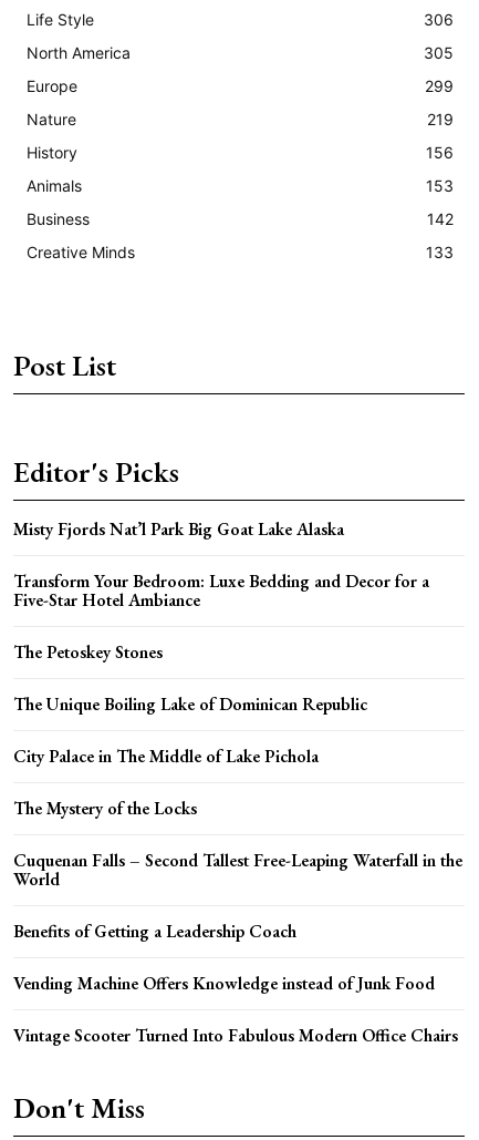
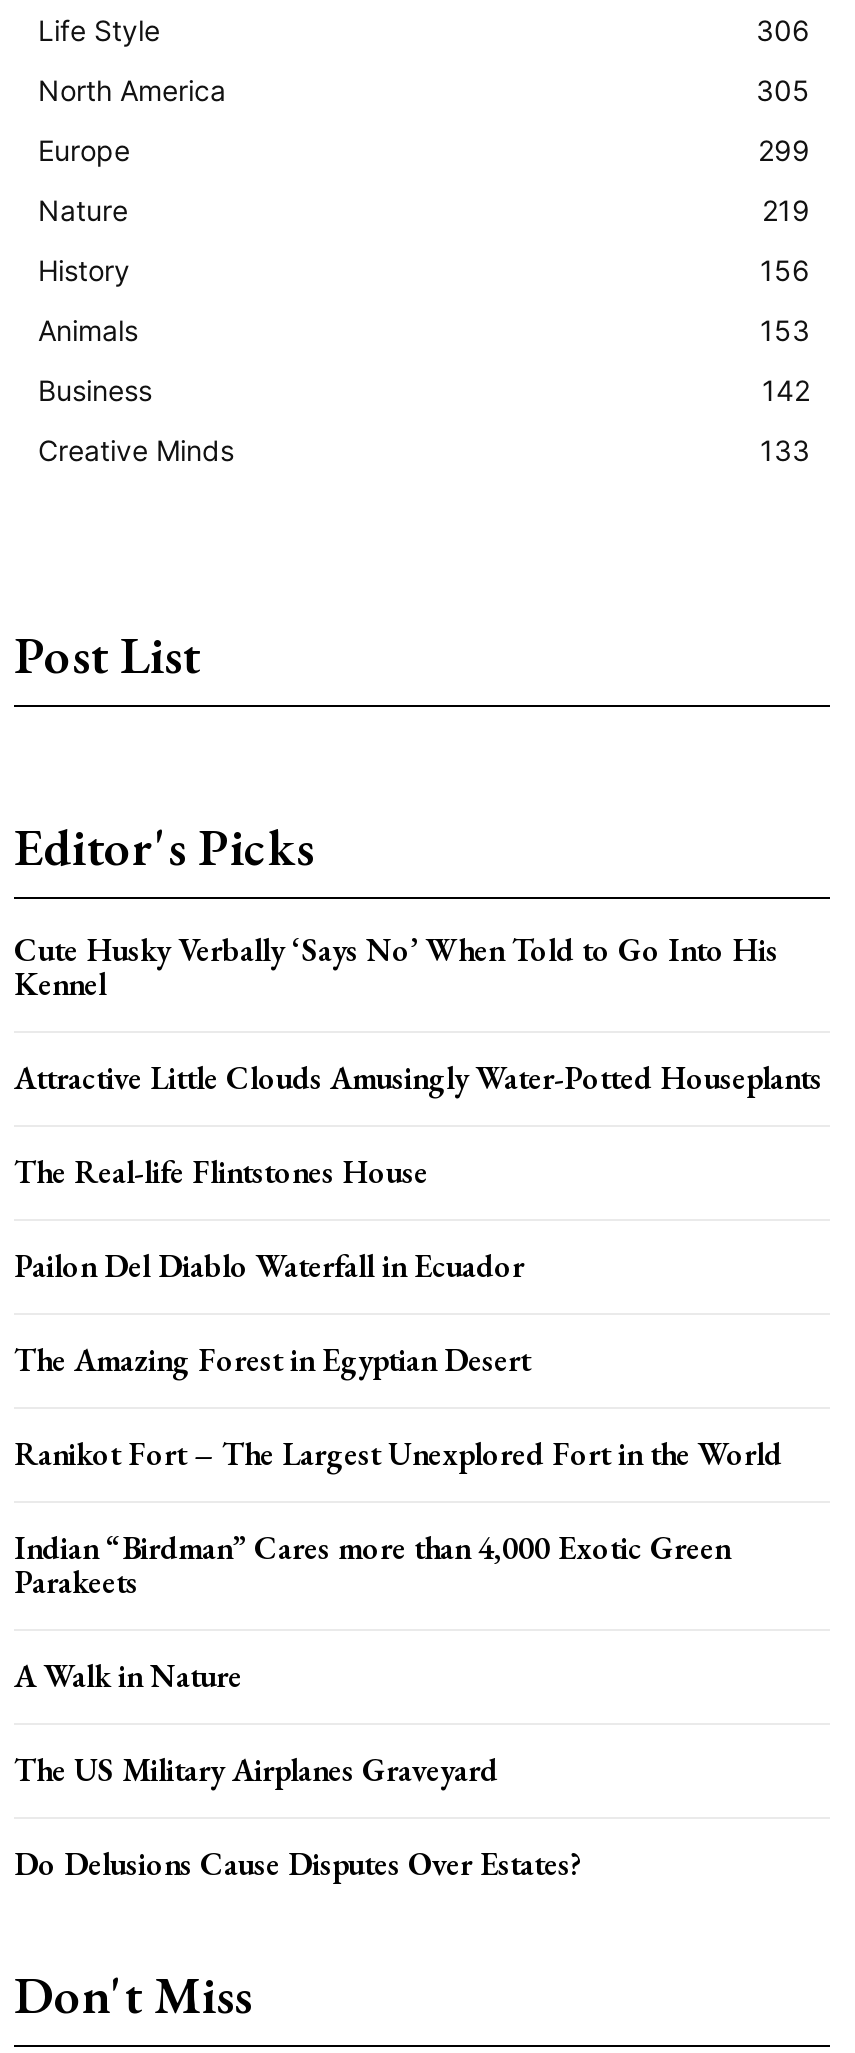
[13,517,344,541] Misty Fjords Nat’l Park Big Goat Lake Alaska -> [14,929,778,1005] Cute Husky Verbally ‘Says No’ When Told to Go Into His | Kennel
[13,569,429,611] Transform Your Bedroom: Luxe Bedding and Decor for a | Five-Star Hotel Ambiance -> [14,1057,822,1099] Attractive Little Clouds Amusingly Water-Potted Houseplants
[13,640,163,664] The Petoskey Stones -> [14,1151,428,1193] The Real-life Flintstones House
[13,692,367,716] The Unique Boiling Lake of Dominican Republic -> [14,1245,524,1287] Pailon Del Diablo Waterfall in Ecuador
[13,744,319,768] City Palace in The Middle of Lake Pichola -> [14,1339,530,1381] The Amazing Forest in Egyptian Desert
[13,796,197,820] The Mystery of the Locks -> [14,1433,782,1475] Ranikot Fort – The Largest Unexplored Fort in the World
[13,849,462,891] Cuquenan Falls – Second Tallest Free-Leaping Waterfall in the | World -> [14,1527,730,1603] Indian “Birdman” Cares more than 4,000 Exotic Green | Parakeets
[13,919,296,943] Benefits of Getting a Leadership Coach -> [14,1655,242,1697] A Walk in Nature
[13,971,435,995] Vending Machine Offers Knowledge instead of Junk Food -> [14,1749,498,1791] The US Military Airplanes Graveyard
[13,1024,458,1047] Vintage Scooter Turned Into Fabulous Modern Office Chairs -> [14,1843,582,1885] Do Delusions Cause Disputes Over Estates?

